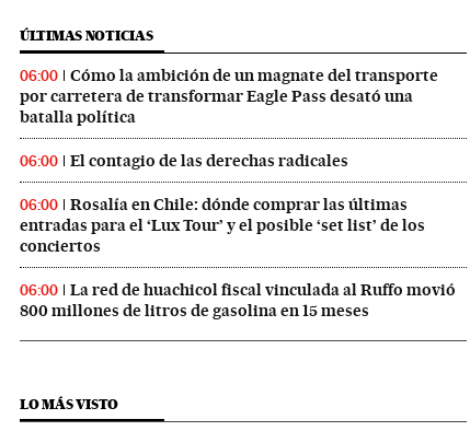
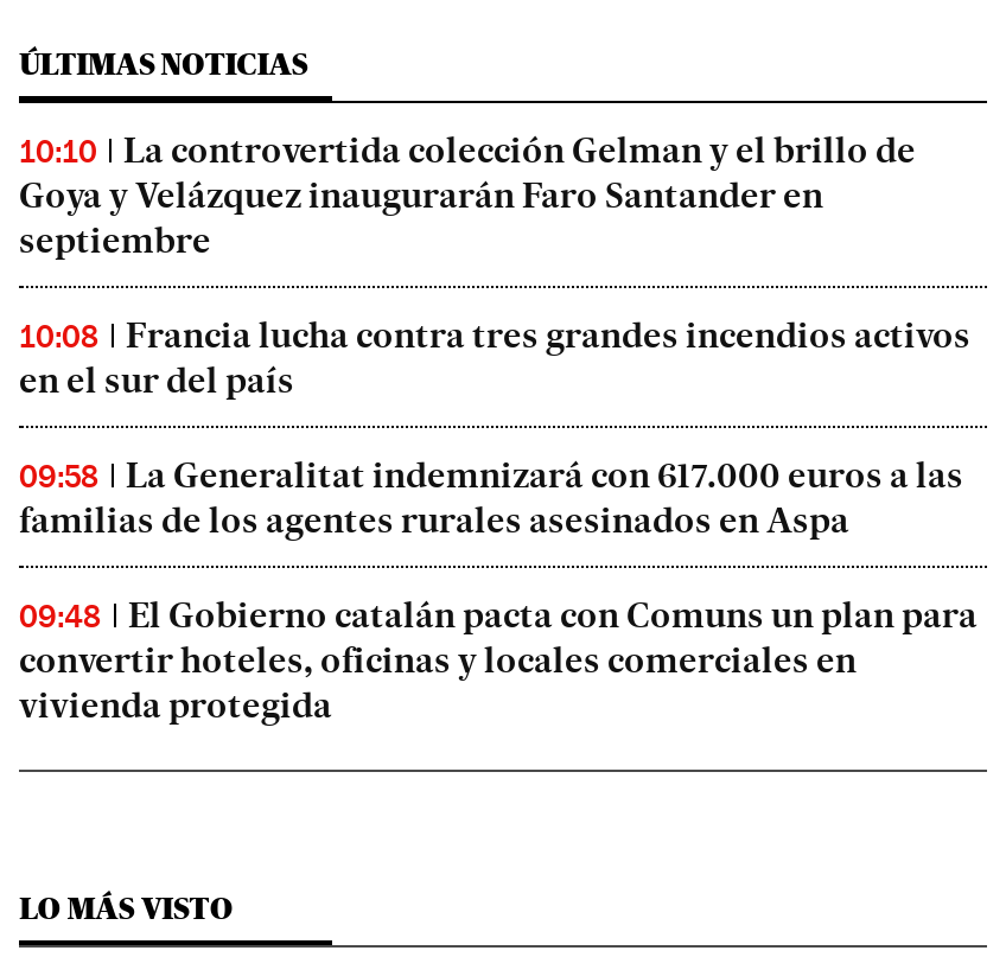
[20,66,438,127] 06:00 | Cómo la ambición de un magnate del transporte | por carretera de transformar Eagle Pass desató una | batalla política -> [19,130,916,263] 10:10 | La controvertida colección Gelman y el brillo de | Goya y Velázquez inaugurarán Faro Santander en | septiembre
[20,151,348,171] 06:00 | El contagio de las derechas radicales -> [19,315,970,402] 10:08 | Francia lucha contra tres grandes incendios activos | en el sur del país
[20,195,425,256] 06:00 | Rosalía en Chile: dónde comprar las últimas | entradas para el ‘Lux Tour’ y el posible ‘set list’ de los | conciertos -> [19,455,963,542] 09:58 | La Generalitat indemnizará con 617.000 euros a las | familias de los agentes rurales asesinados en Aspa
[20,280,456,321] 06:00 | La red de huachicol fiscal vinculada al Ruffo movió | 800 millones de litros de gasolina en 15 meses -> [19,595,978,727] 09:48 | El Gobierno catalán pacta con Comuns un plan para | convertir hoteles, oficinas y locales comerciales en | vivienda protegida

